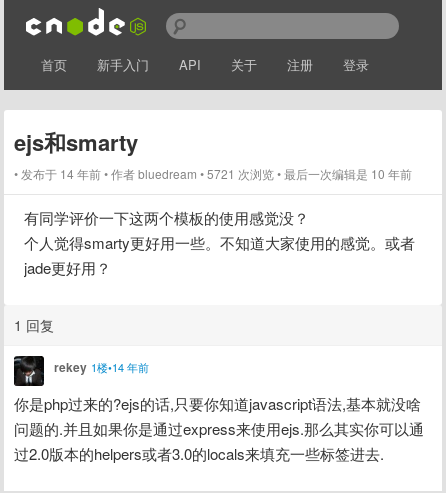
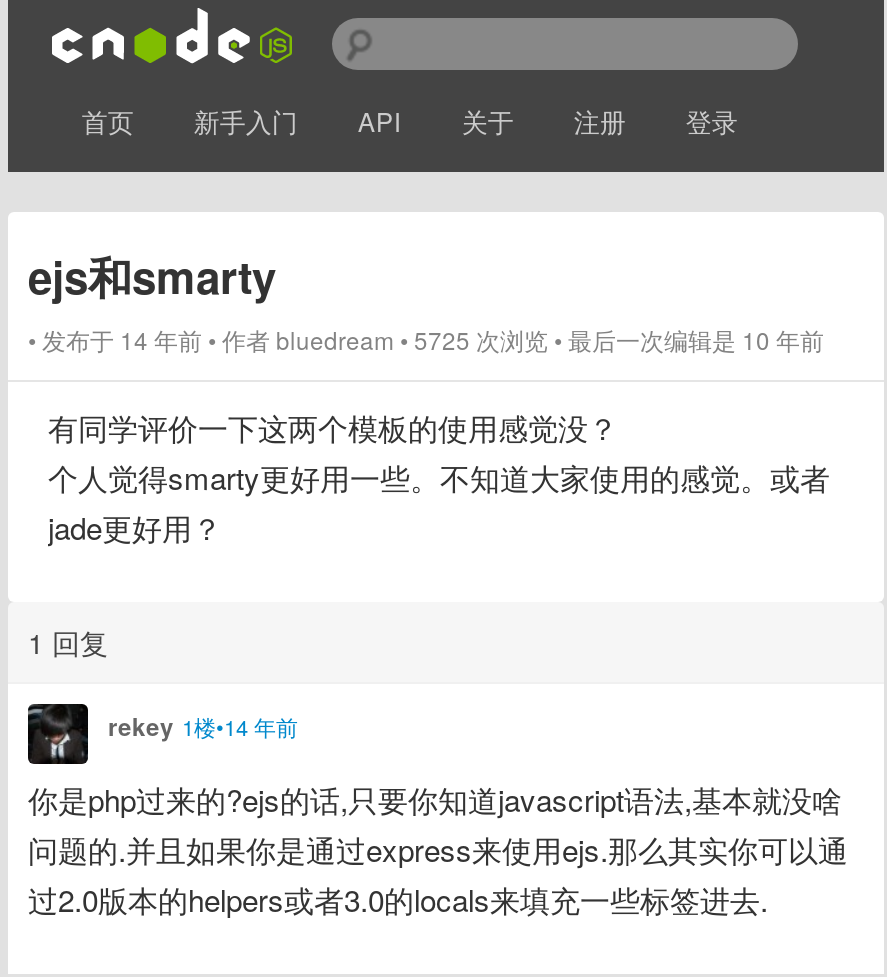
[18,165,412,182] 发布于 14 年前 作者bluedream 5721 次浏览 最后一次编辑是 10 年前 -> [36,322,824,356] 发布于 14 年前 作者bluedream 5725 次浏览 最后一次编辑是 10 年前

